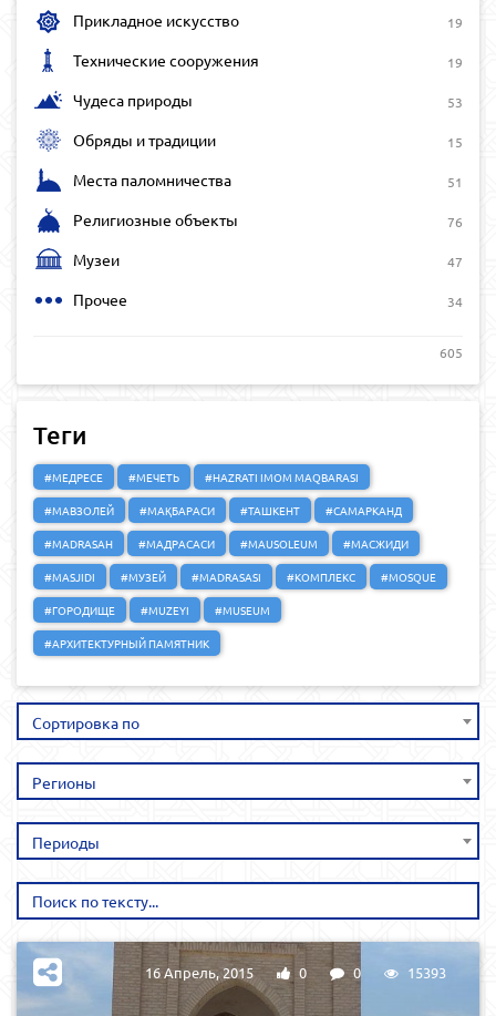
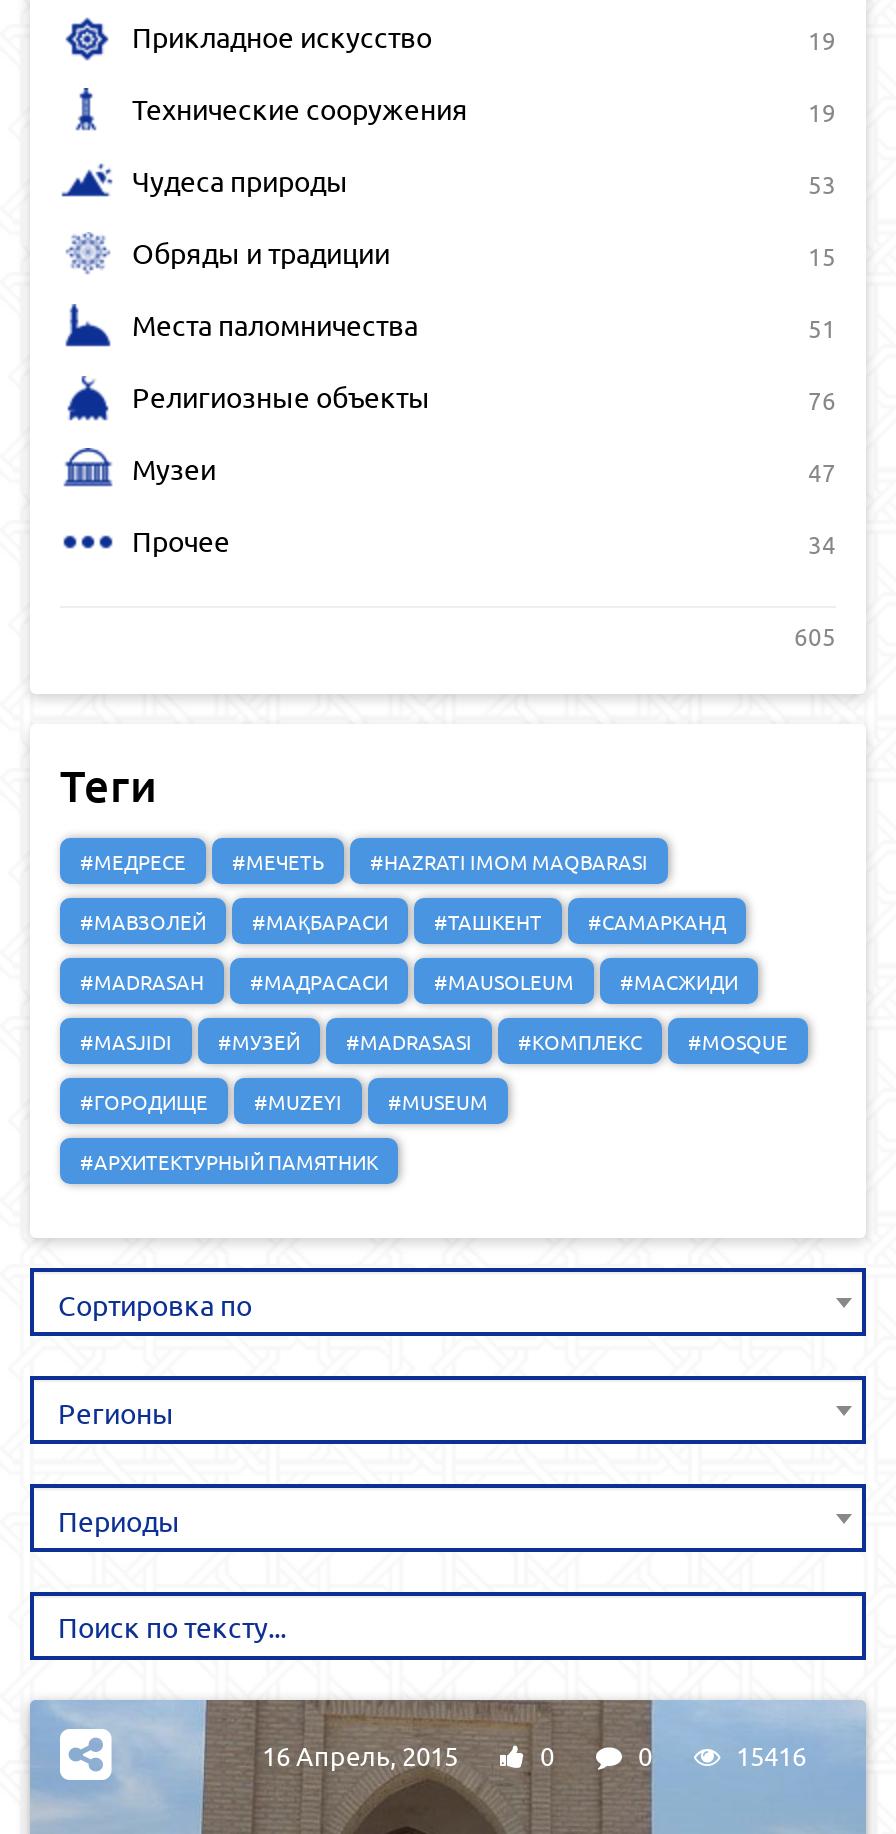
[404,963,446,982] 15393 -> [730,1738,806,1772] 15416

